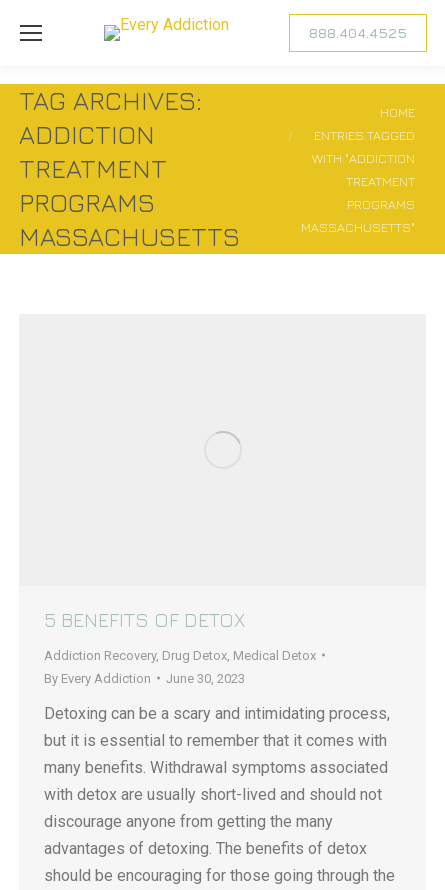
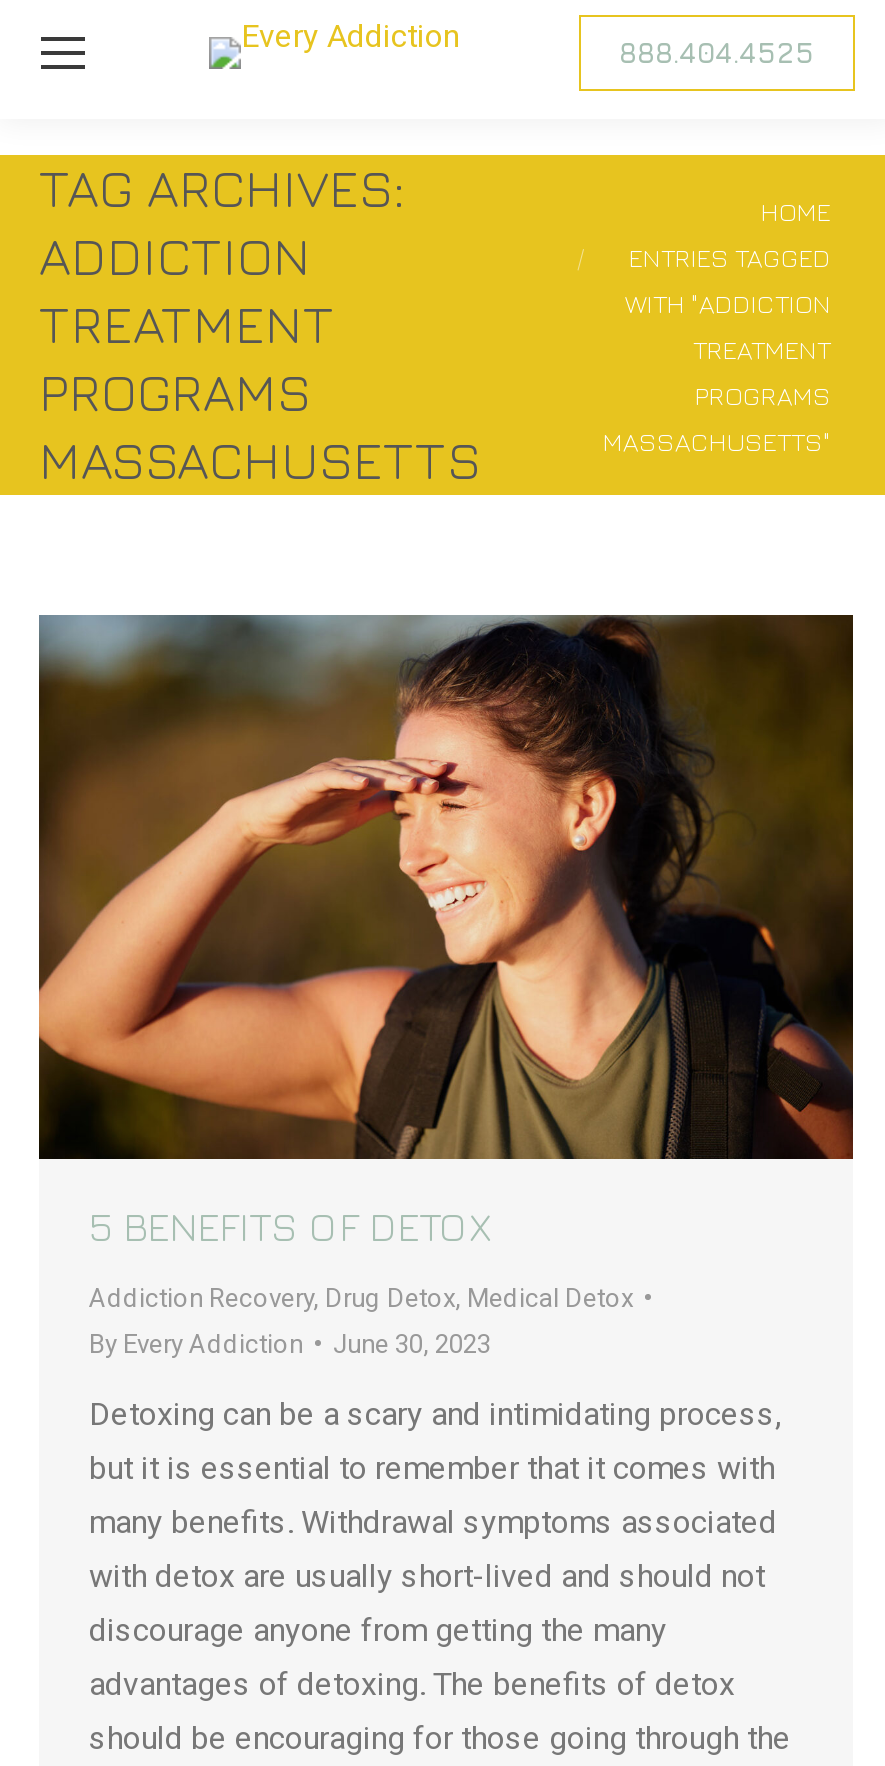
none -> [37,613,855,1161] [image]

